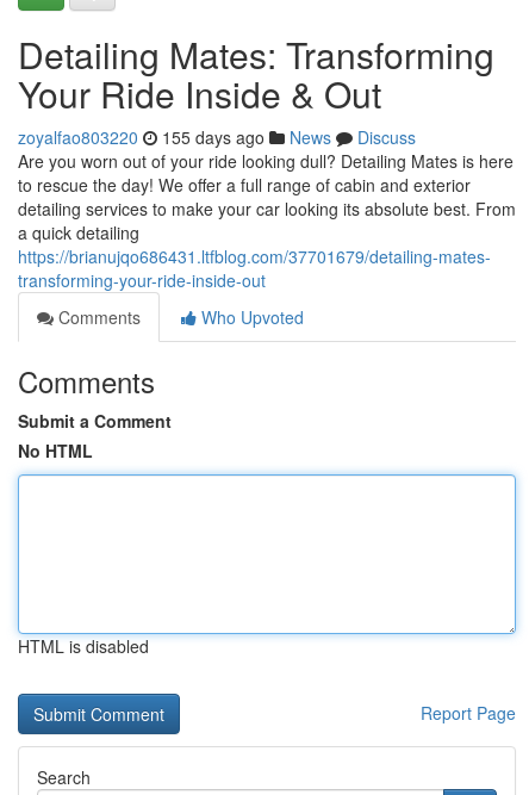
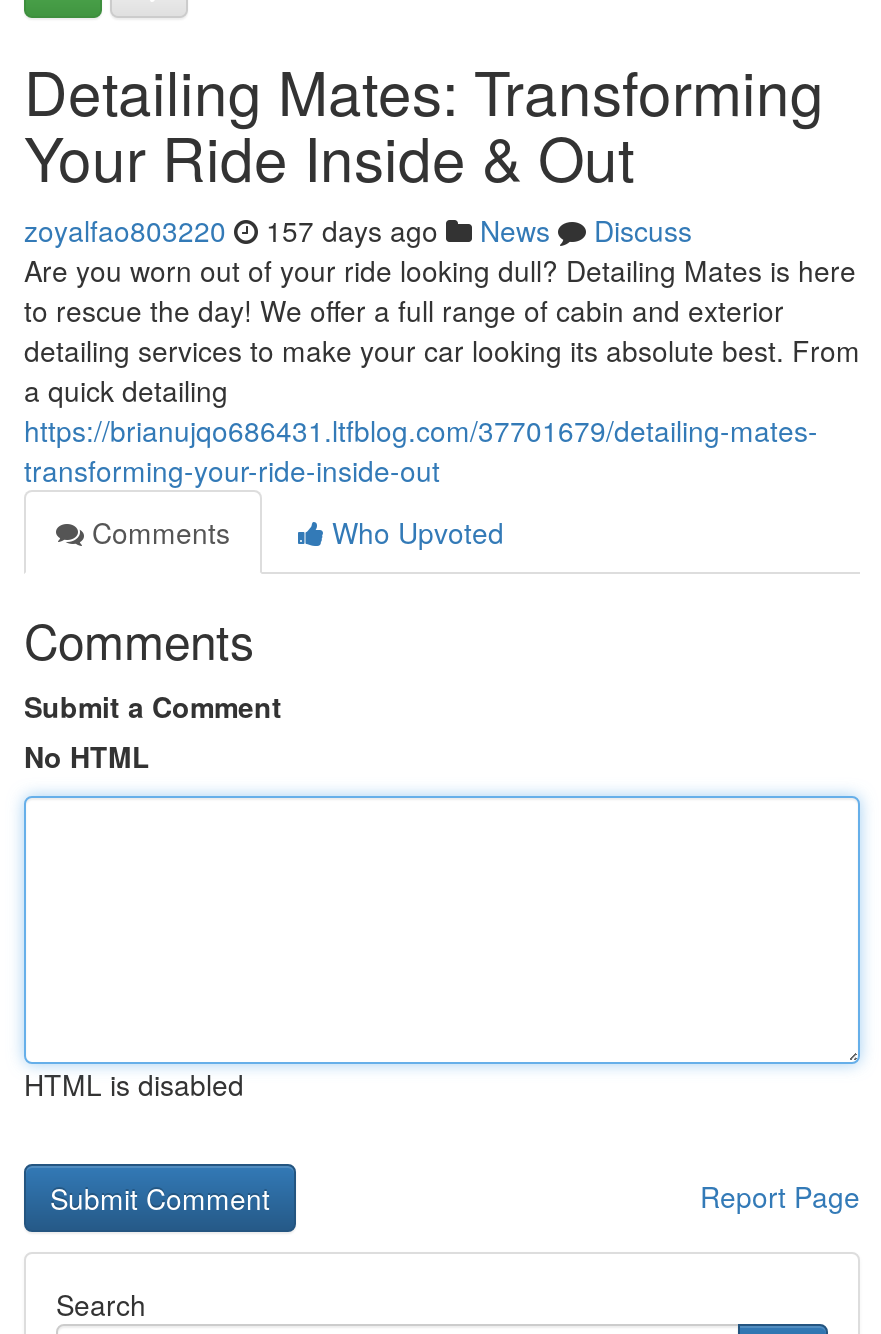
[18,125,416,149] zoyalfao803220 155 days ago News Discuss -> [24,210,692,250] zoyalfao803220 157 days ago News Discuss

